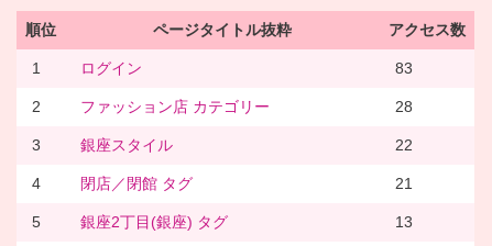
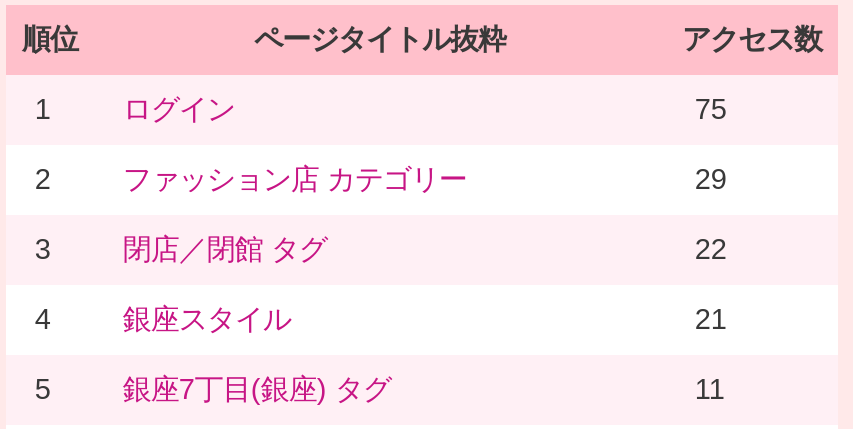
[396,59,413,76] 83 -> [695,92,727,124] 75
[396,97,413,115] 28 -> [695,162,727,194] 29
moved [81,136,173,153] -> [123,302,291,334]: 銀座スタイル
moved [81,174,193,192] -> [123,232,327,264]: 閉店／閉館 タグ
[81,213,228,230] 銀座2丁目(銀座) タグ -> [123,372,391,404] 銀座7丁目(銀座) タグ
[396,213,413,230] 13 -> [695,372,725,404] 11

